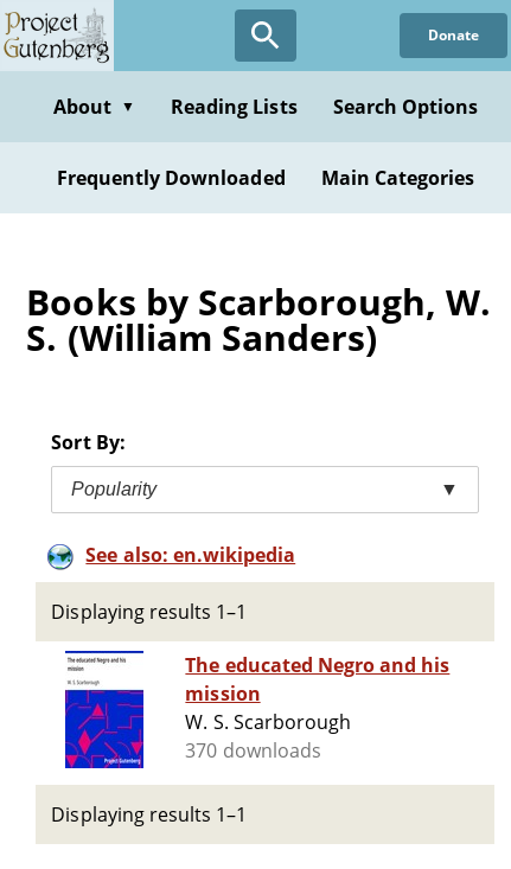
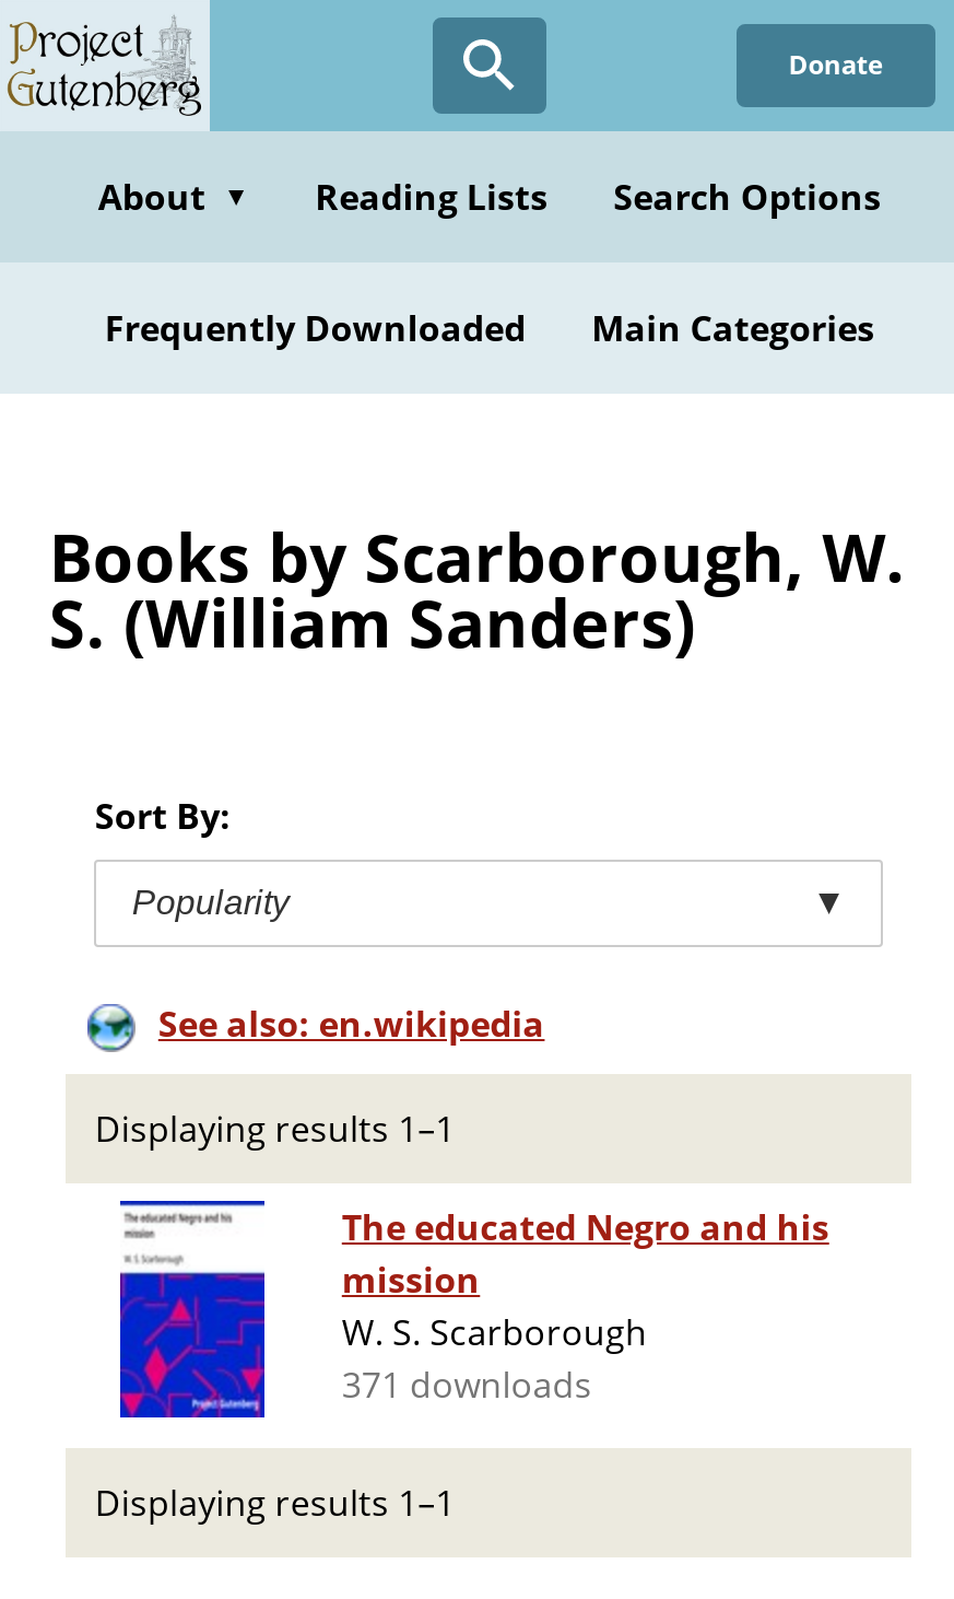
[185,738,321,764] 370 downloads -> [342,1361,592,1409] 371 downloads

